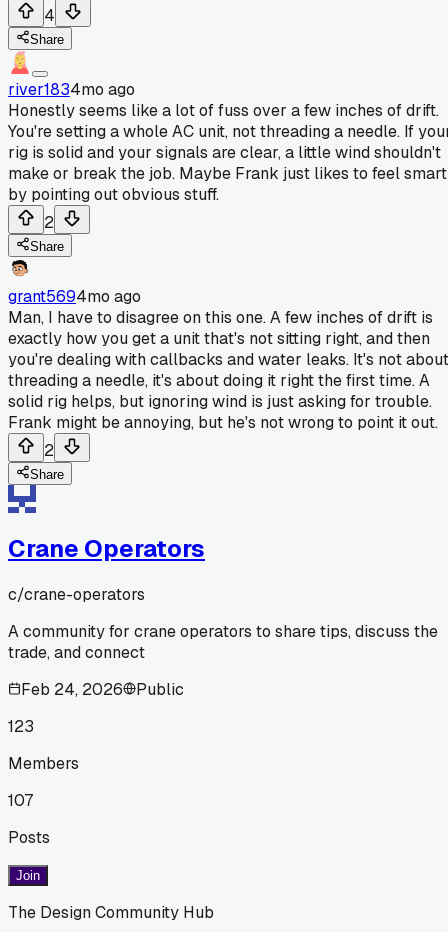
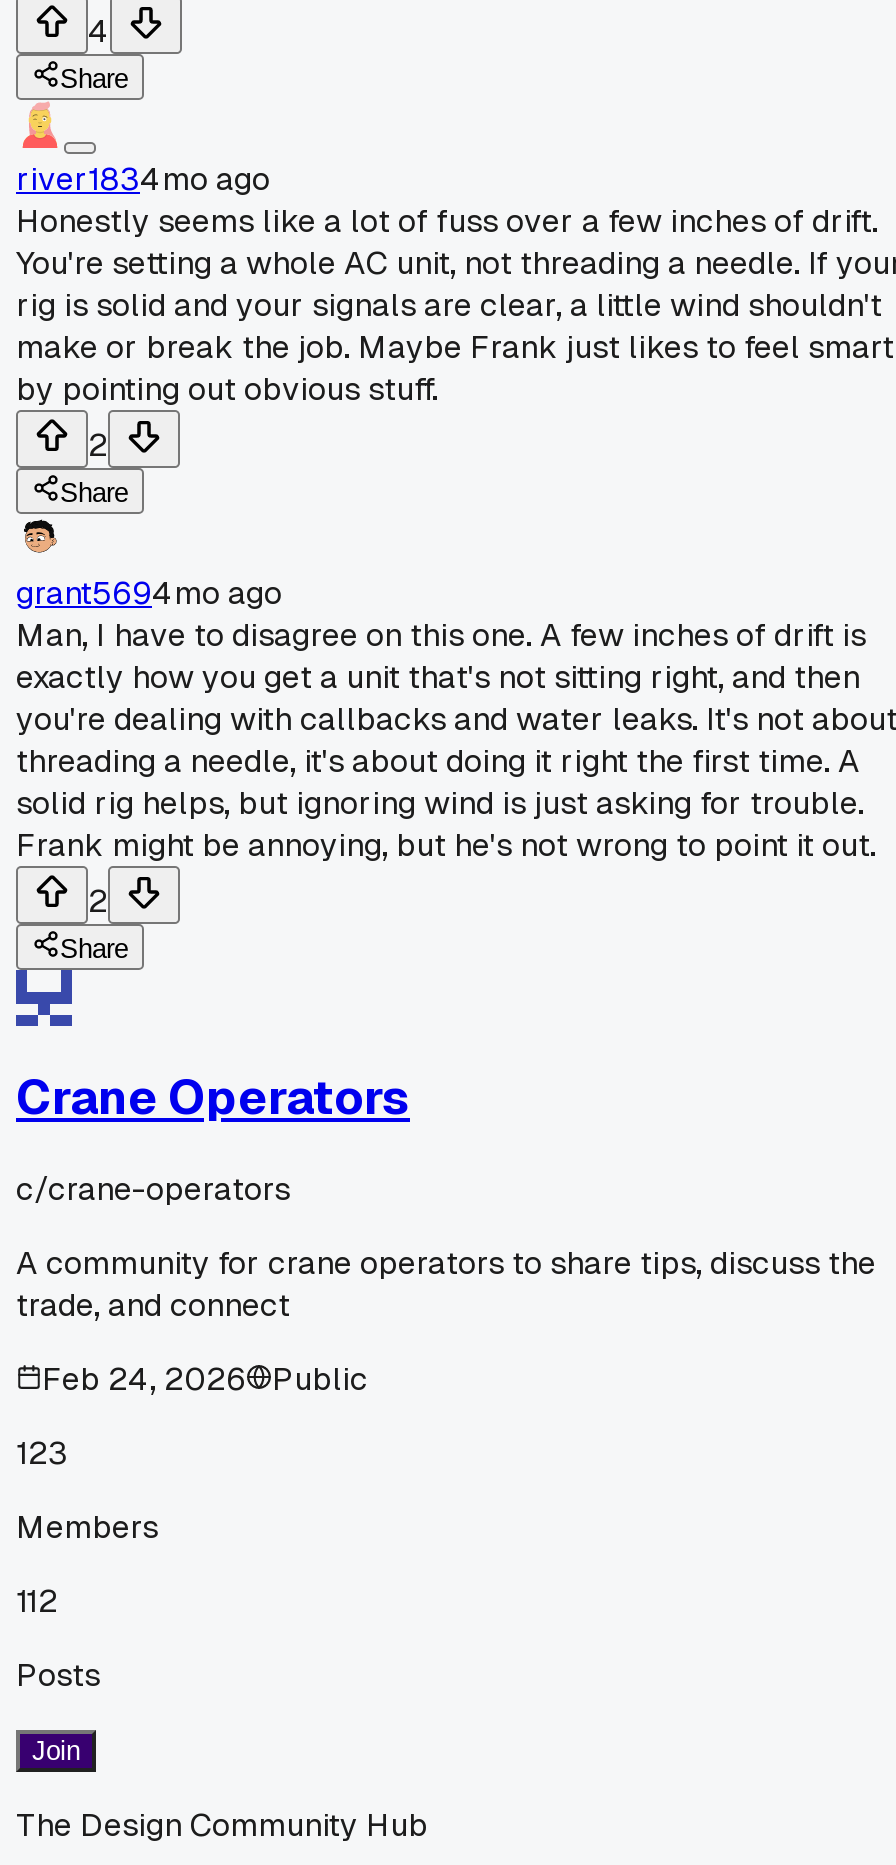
[8,790,33,811] 107 -> [16,1579,58,1621] 112

